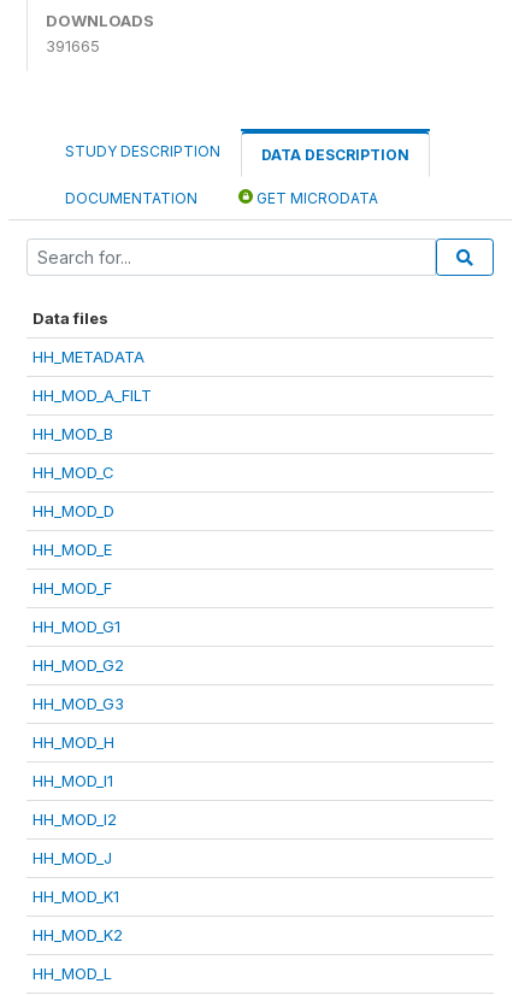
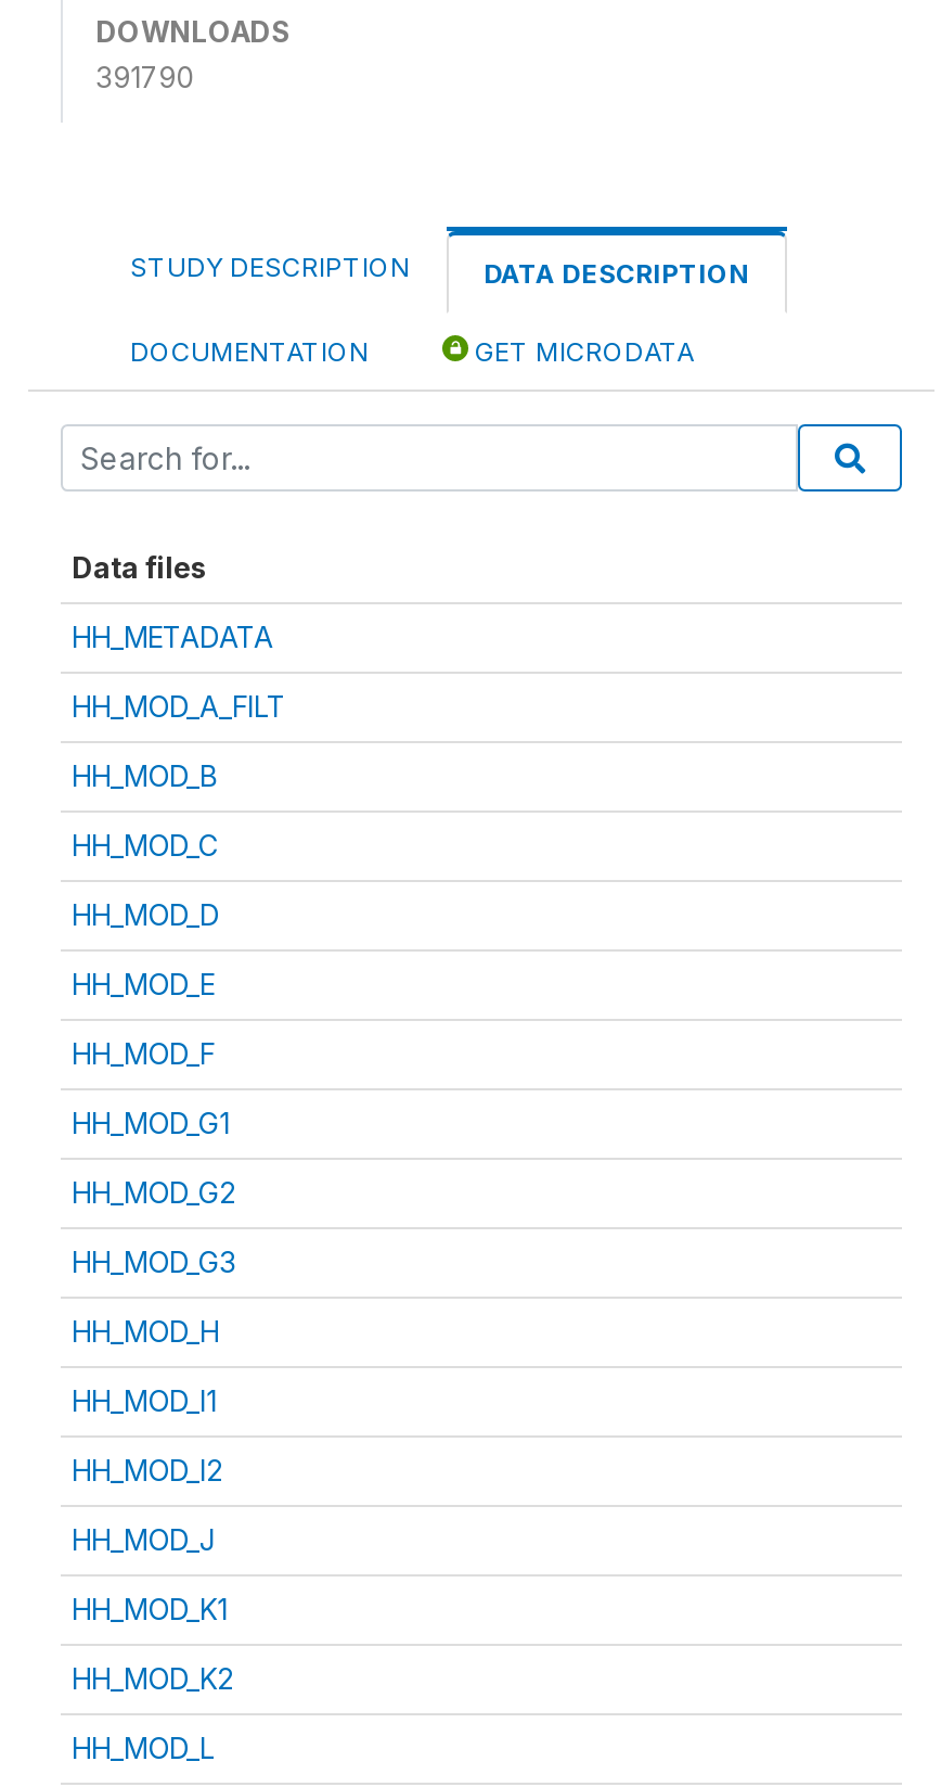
[46,36,100,55] 391665 -> [95,60,193,94] 391790

